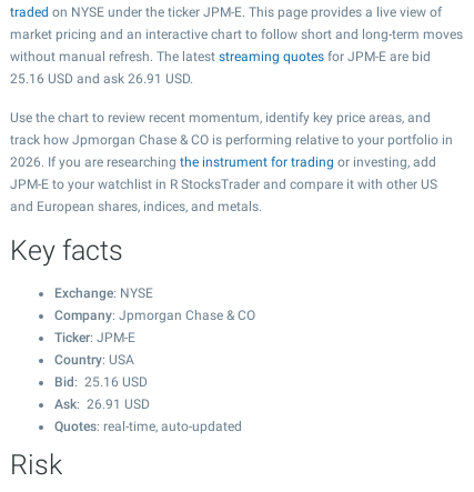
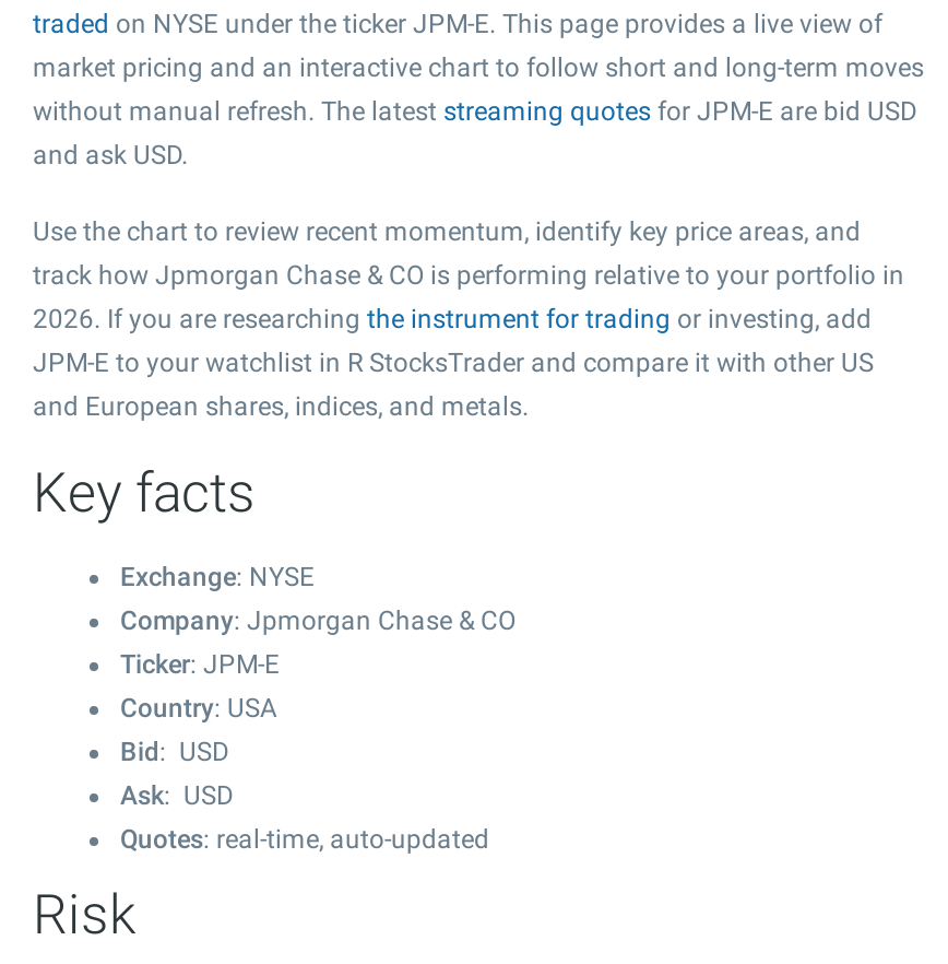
[10,49,431,87] without manual refresh. The latest streaming quotes for JPM-E are bid | 25.16 USD and ask 26.91 USD. -> [33,96,917,171] without manual refresh. The latest streaming quotes for JPM-E are bid USD | and ask USD.
[54,374,150,412] Bid: 25.16 USD | Ask: 26.91 USD -> [120,737,234,811] Bid: USD | Ask: USD

